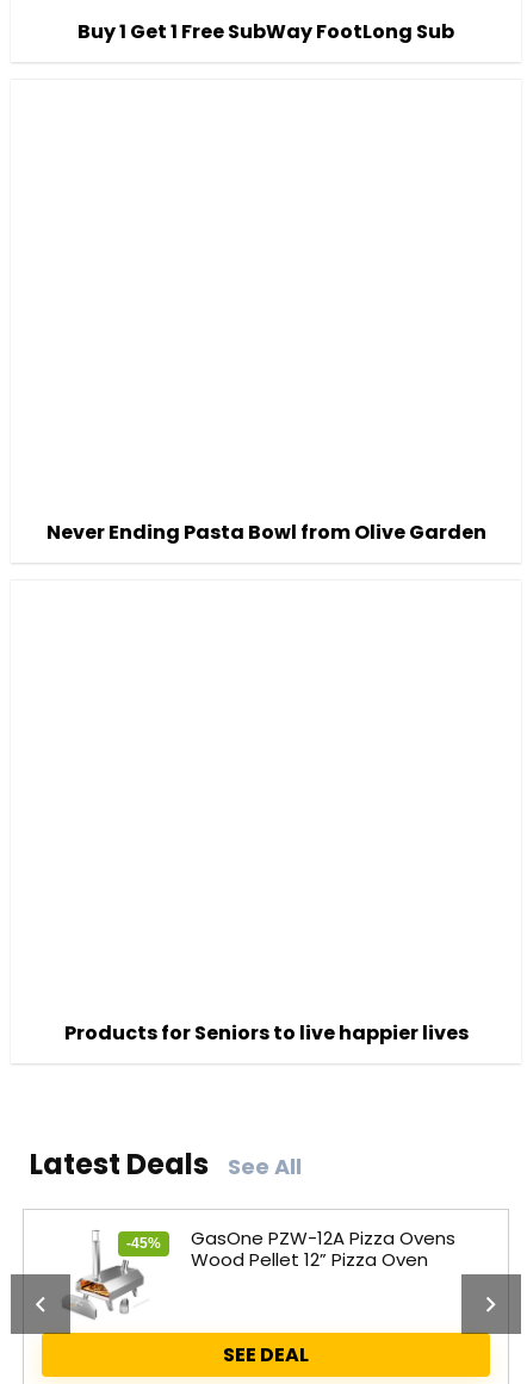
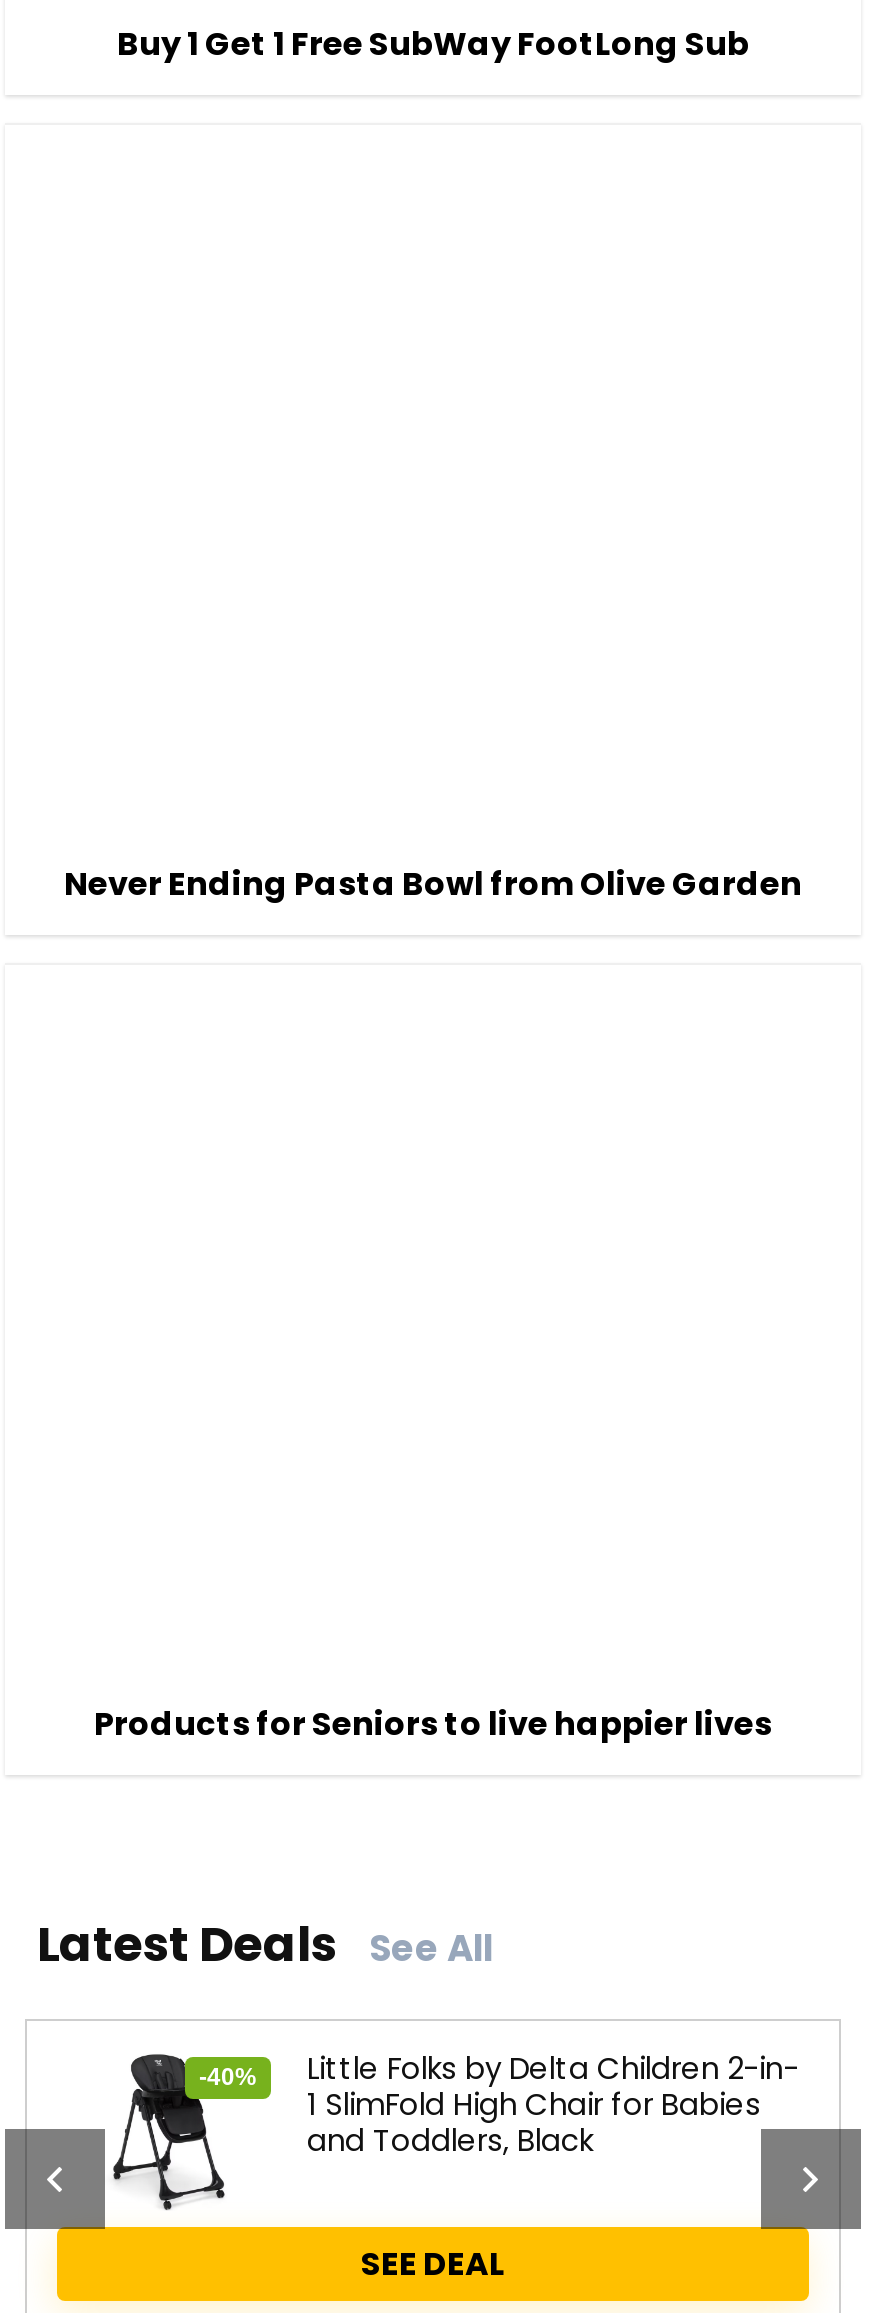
[63,1226,455,1322] [image] | -45% | GasOne PZW-12A Pizza Ovens | Wood Pellet 12” Pizza Oven -> [95,2047,799,2211] [image] | -40% | Little Folks by Delta Children 2-in- | 1 SlimFold High Chair for Babies | and Toddlers, Black

